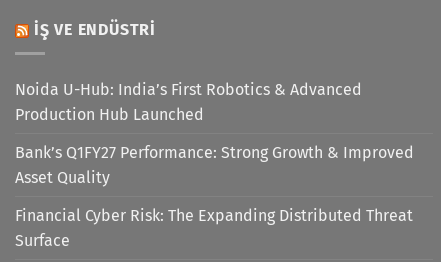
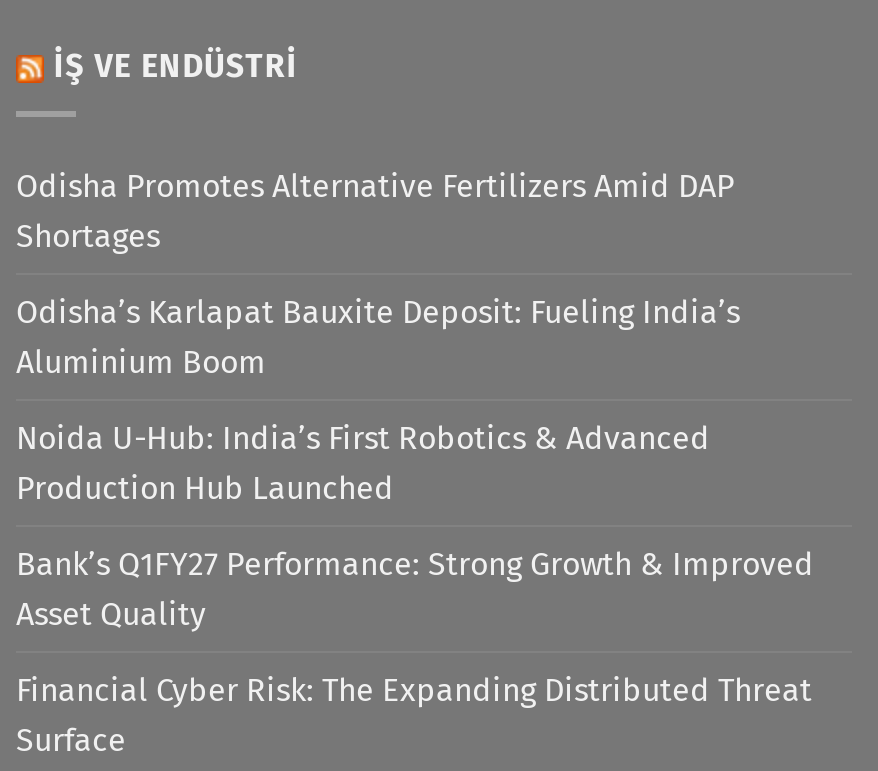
none -> [16,168,740,382] Odisha Promotes Alternative Fertilizers Amid DAP | Shortages | Odisha’s Karlapat Bauxite Deposit: Fueling India’s | Aluminium Boom

